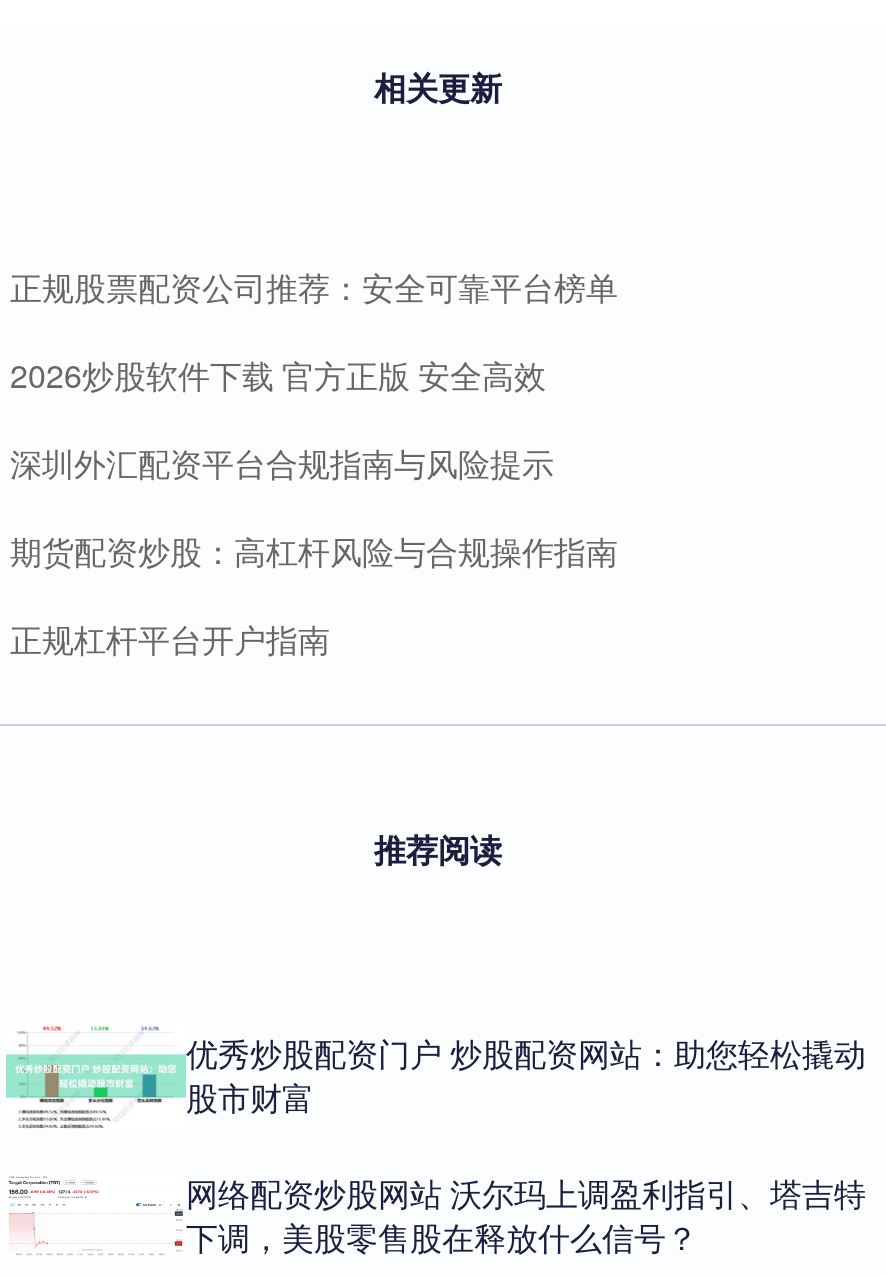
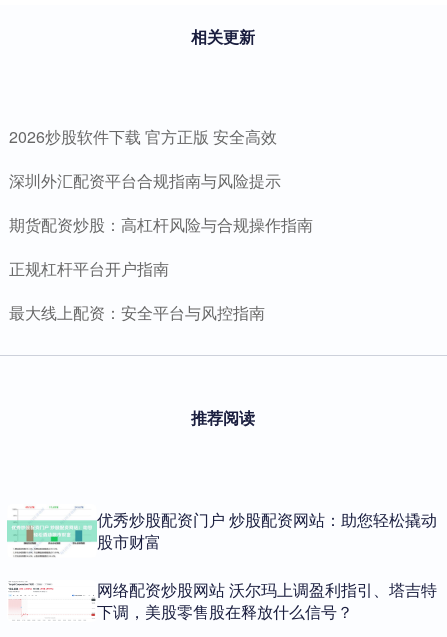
[10,264,618,310] 正规股票配资公司推荐：安全可靠平台榜单 -> none
moved [10,352,618,662] -> [9,125,313,280]: 2026炒股软件下载 官方正版 安全高效 | 深圳外汇配资平台合规指南与风险提示 | 期货配资炒股：高杠杆风险与合规操作指南 | 正规杠杆平台开户指南
none -> [9,301,265,324] 最大线上配资：安全平台与风控指南

